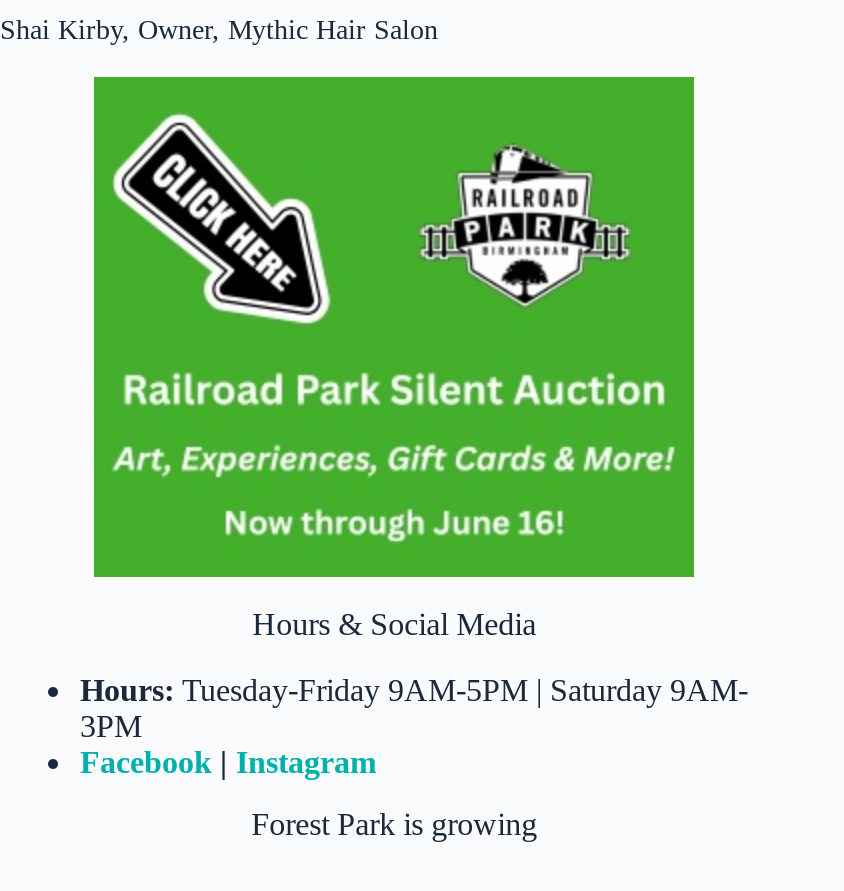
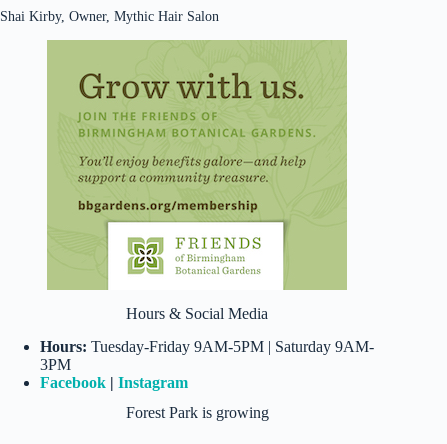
[94,77,694,579] [image] -> [46,39,348,291] [image]

